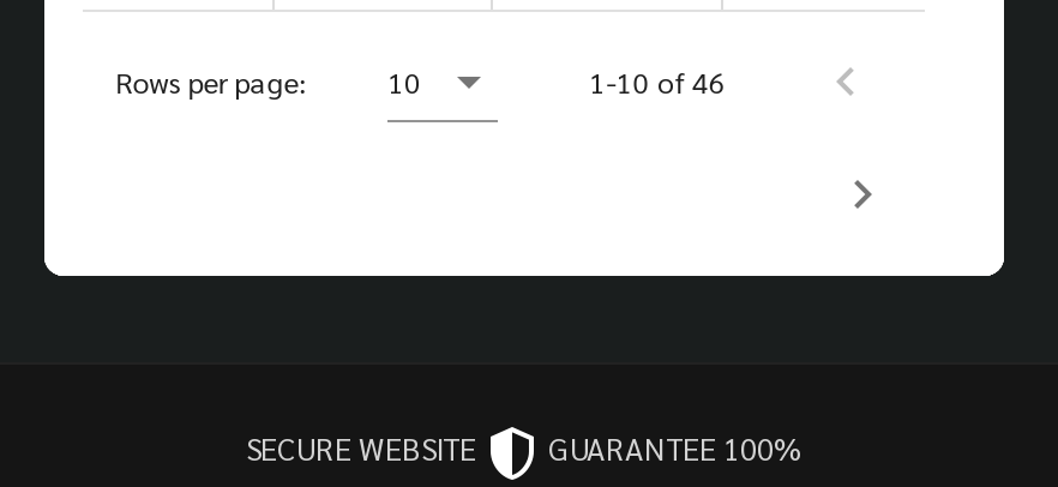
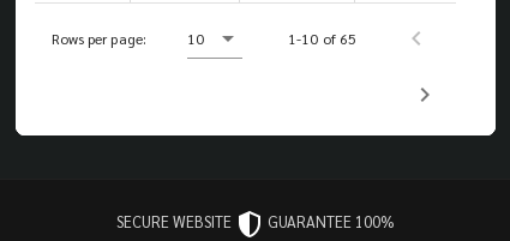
[589,62,726,100] 1-10 of 46 -> [288,29,356,48] 1-10 of 65

